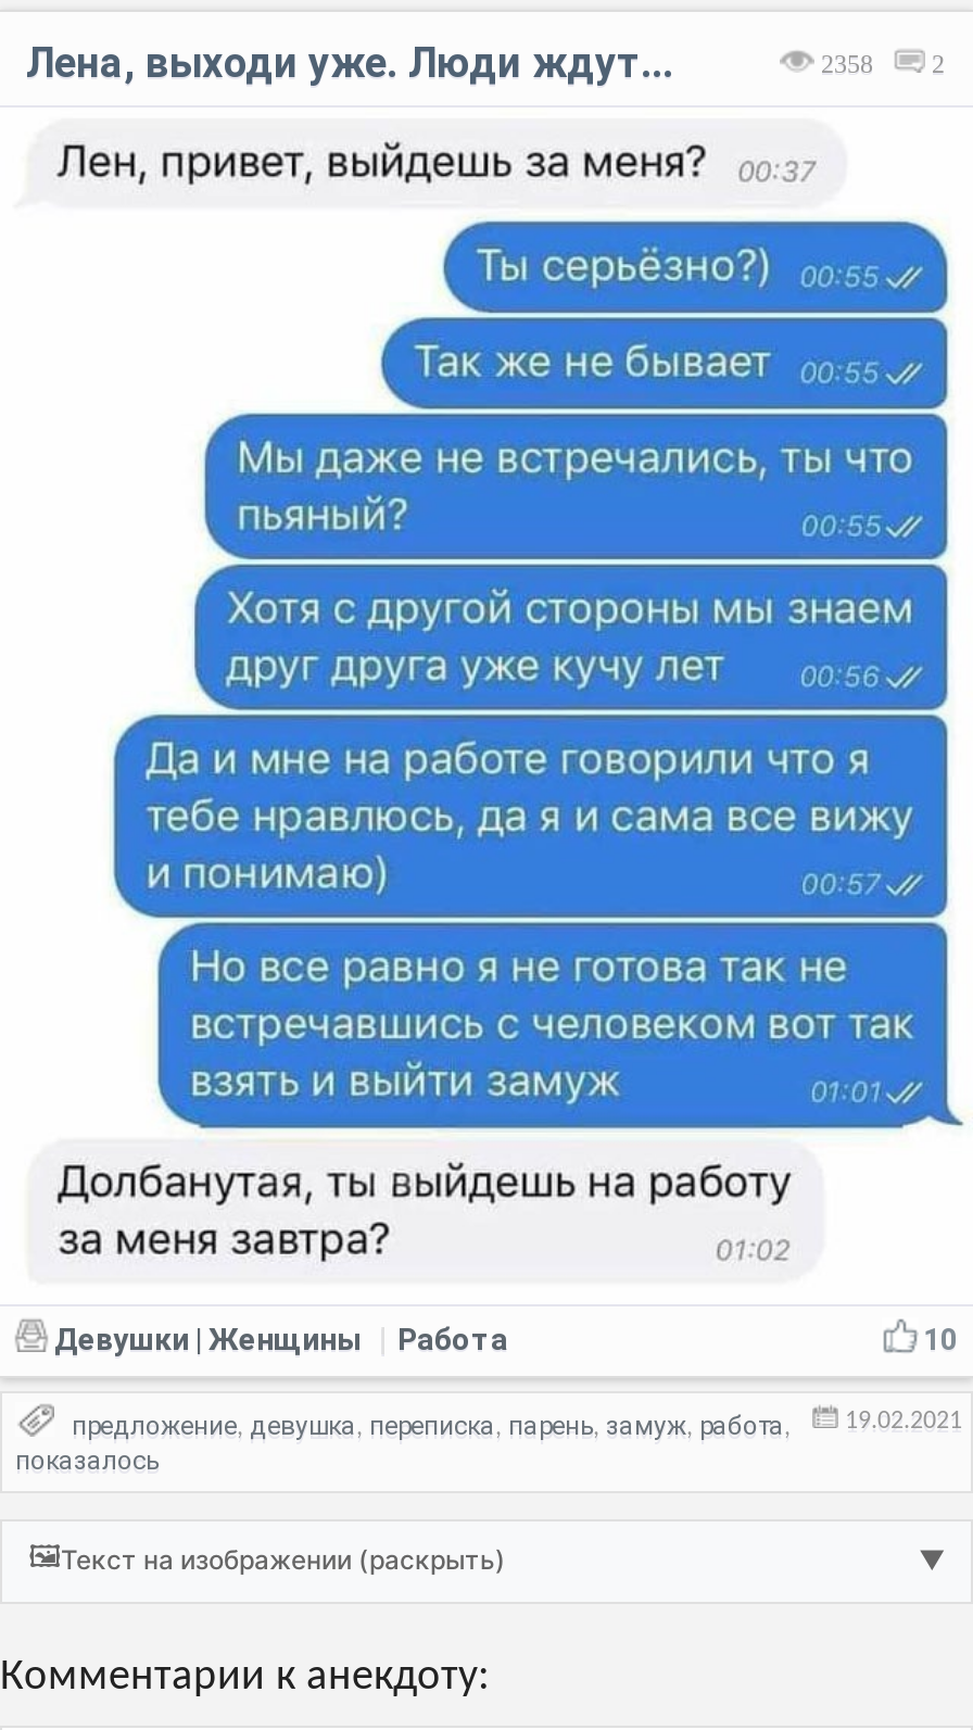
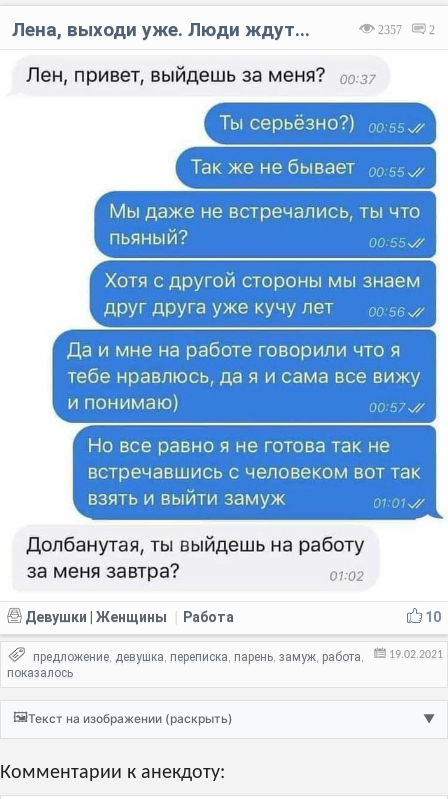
[814,49,945,79] 2358 2 -> [375,23,435,37] 2357 2

